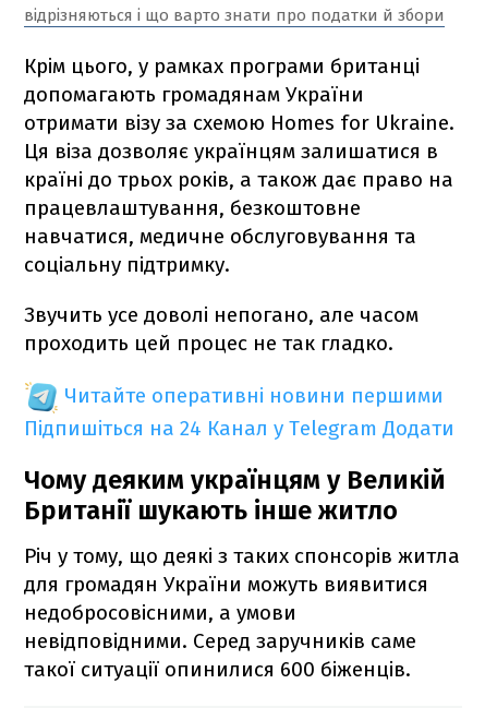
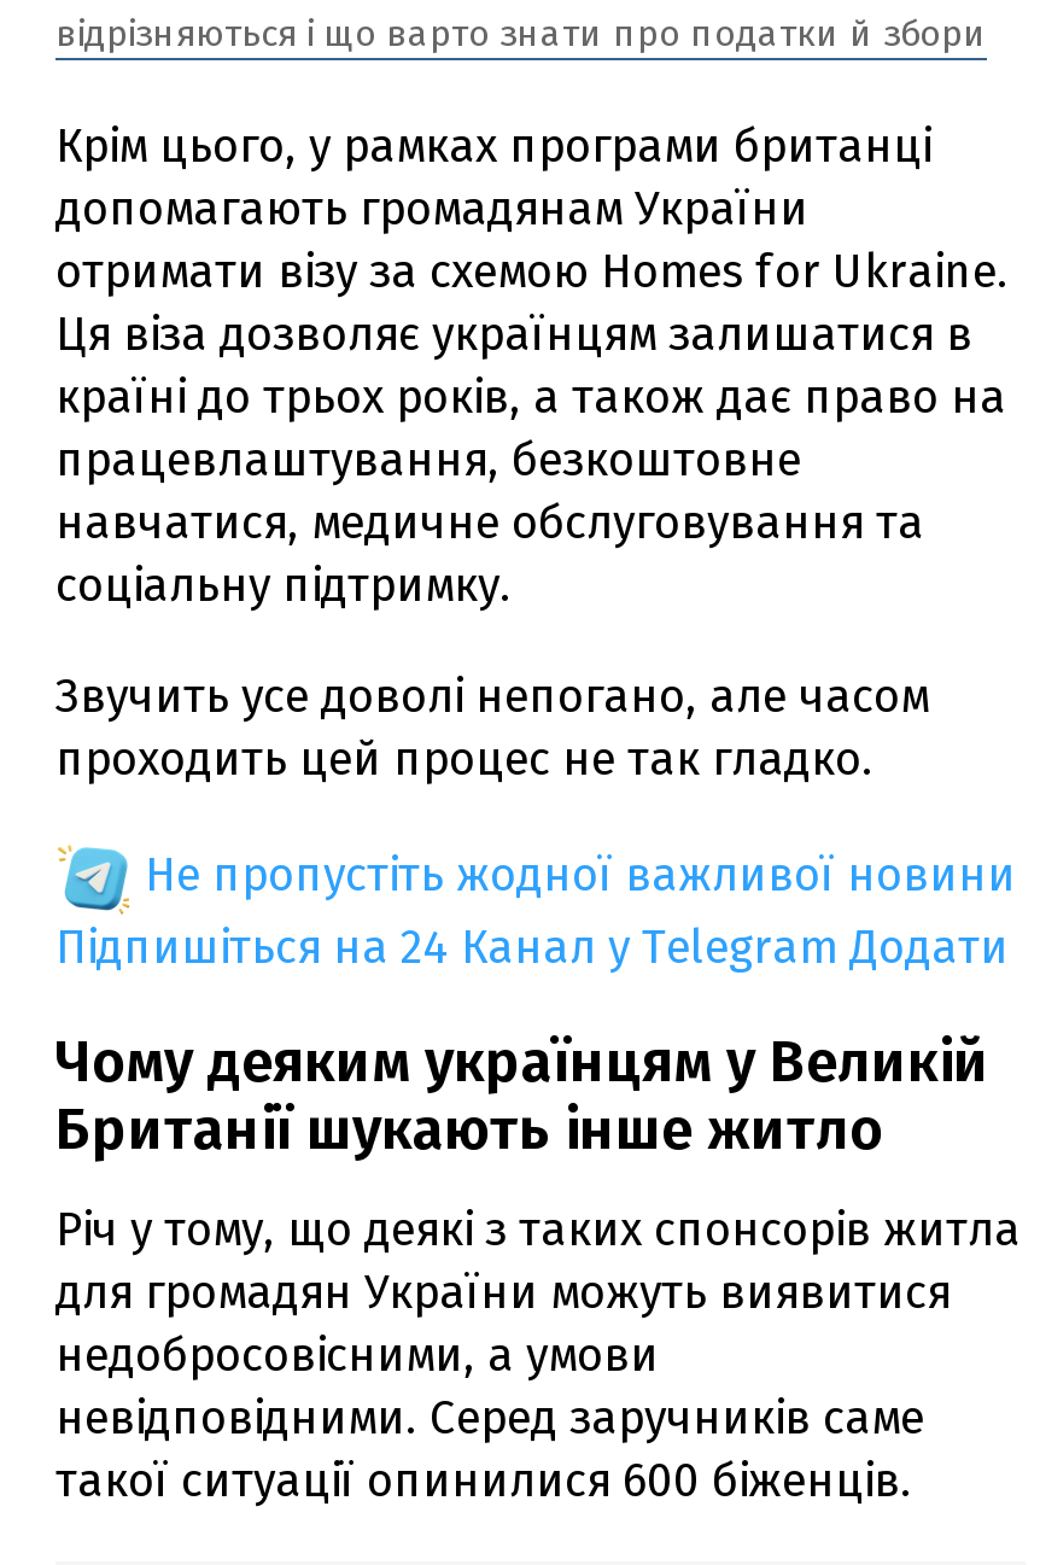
[64,382,444,408] Читайте оперативні новини першими -> [145,846,1016,902] Не пропустіть жодної важливої новини

